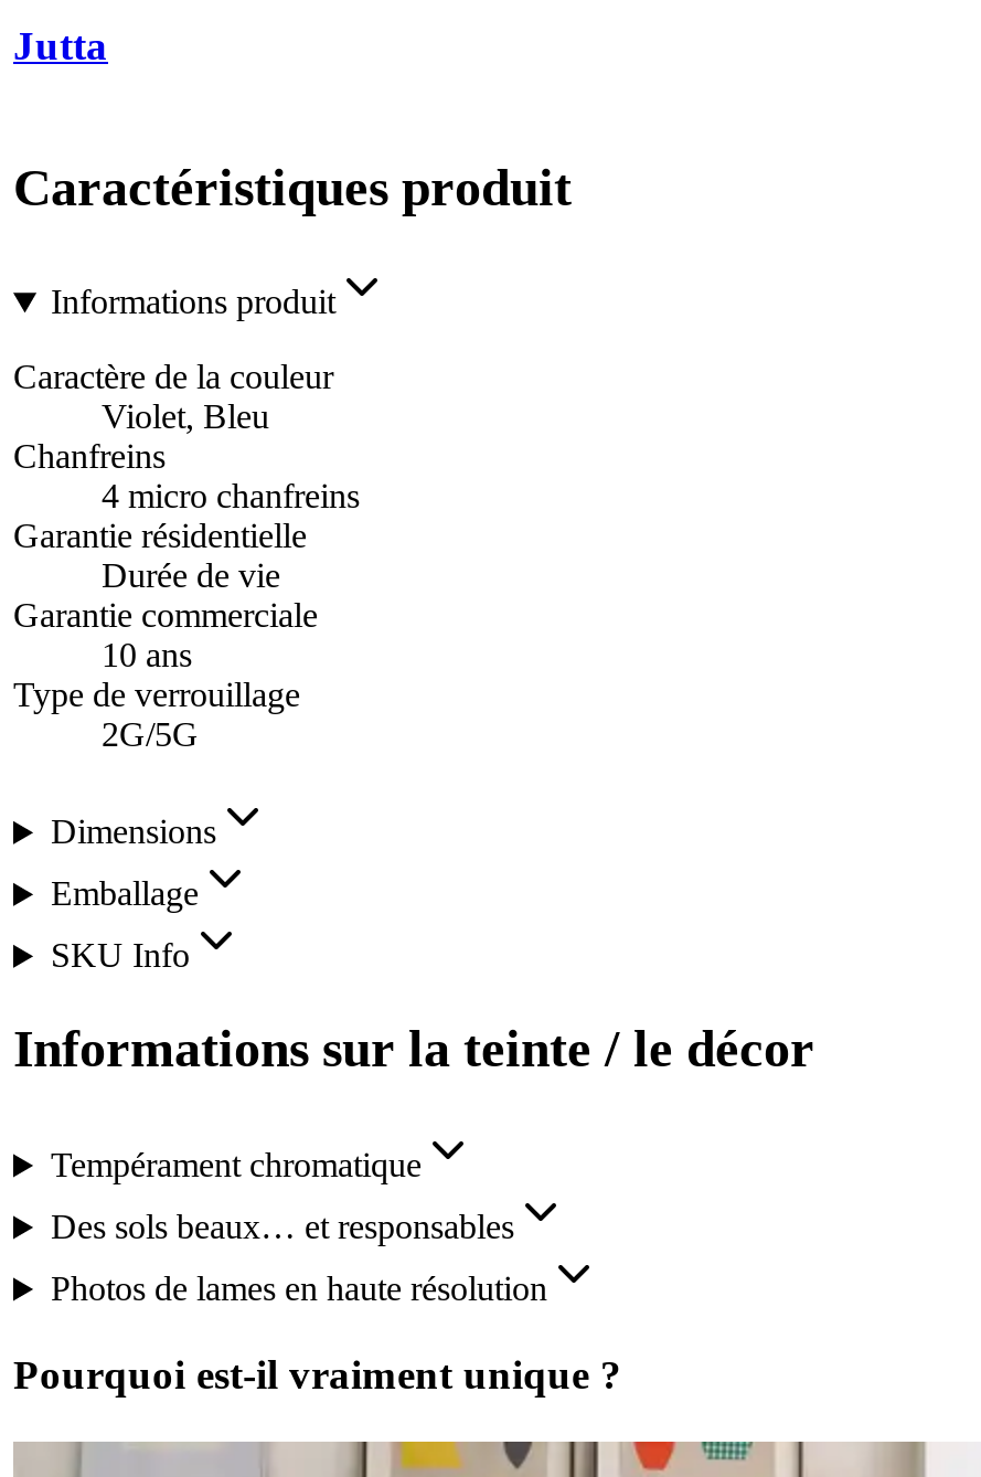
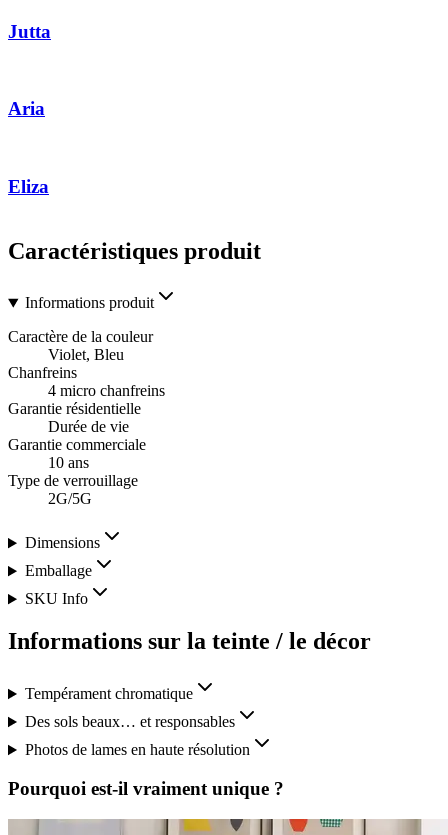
none -> [8,98,45,119] Aria
none -> [8,176,49,197] Eliza

